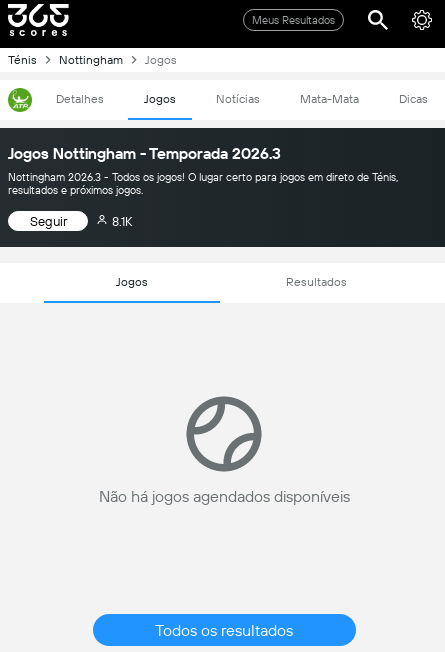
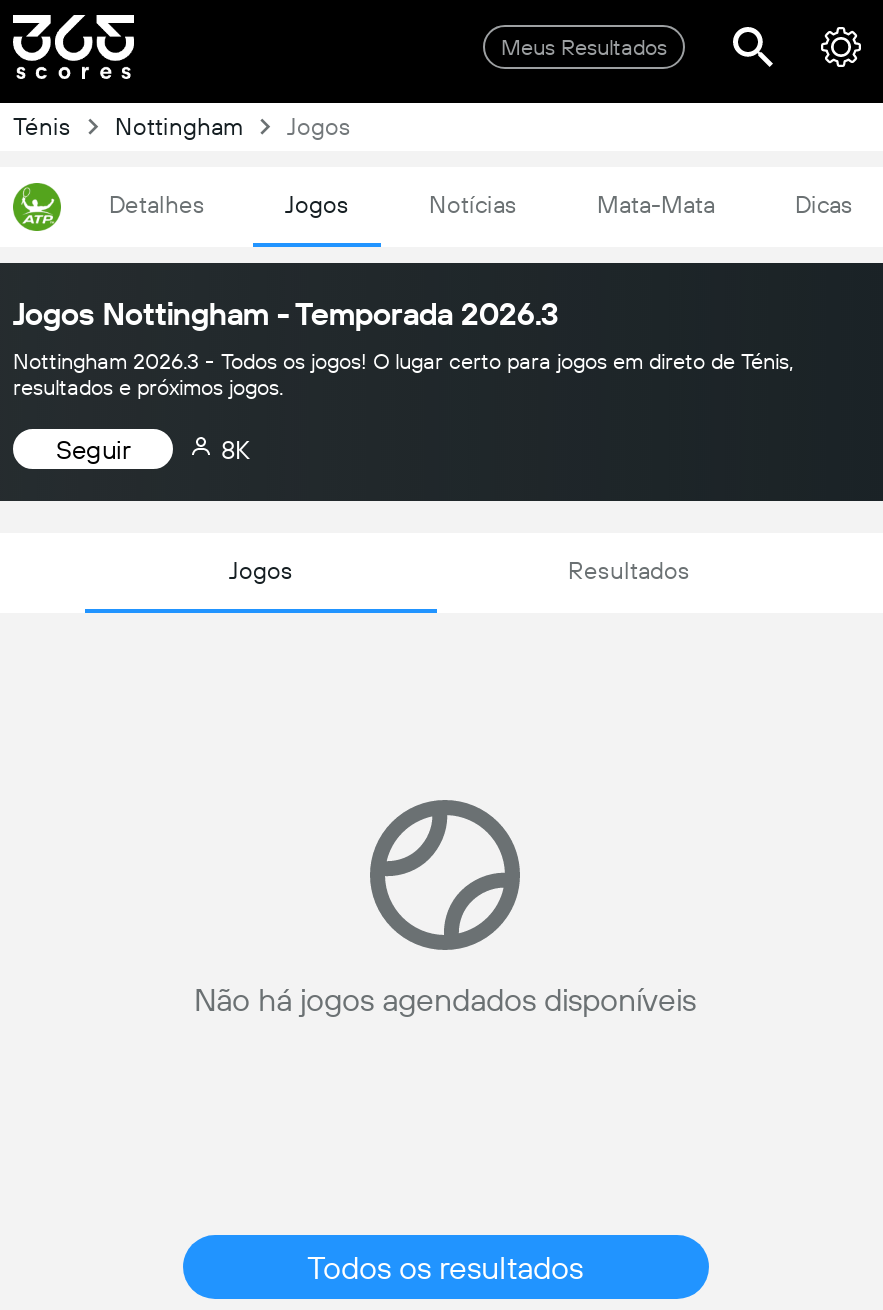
[112,213,132,228] 8.1K -> [221,434,249,464] 8K

